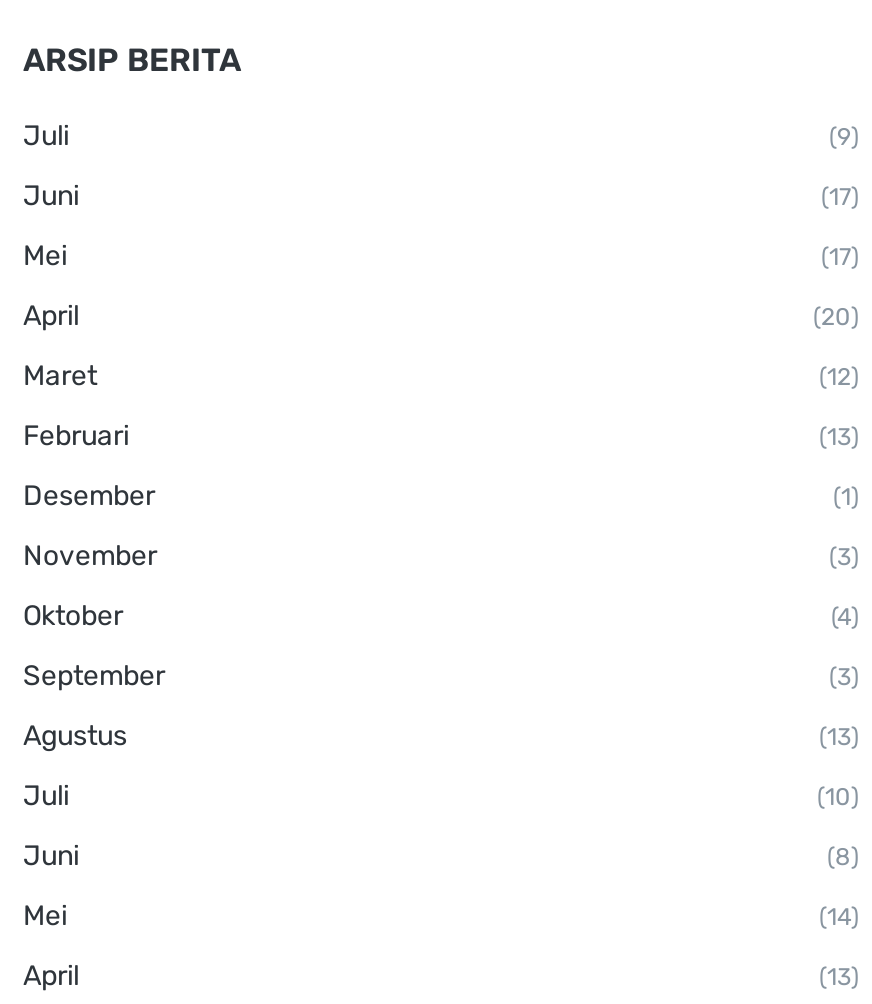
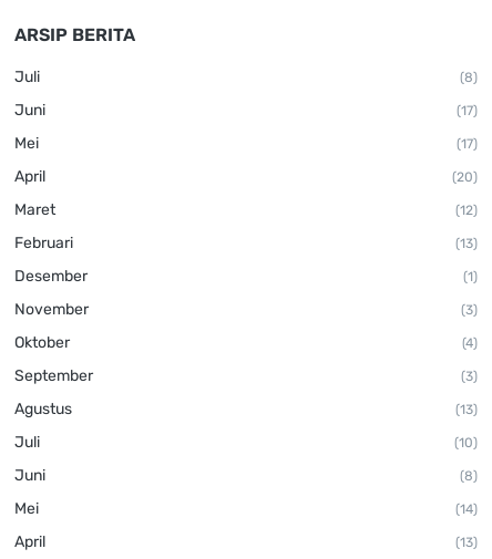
[829,123,859,151] (9) -> [460,70,478,85] (8)

